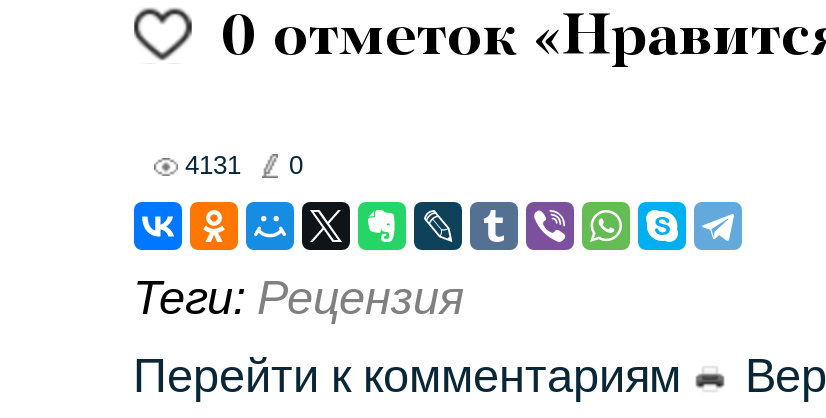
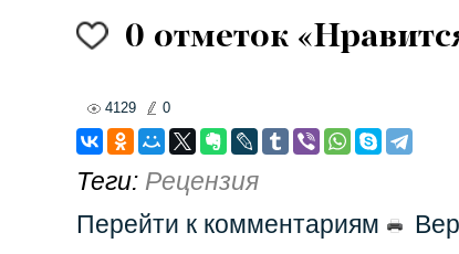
[185,150,303,180] 4131 0 -> [105,99,170,116] 4129 0

